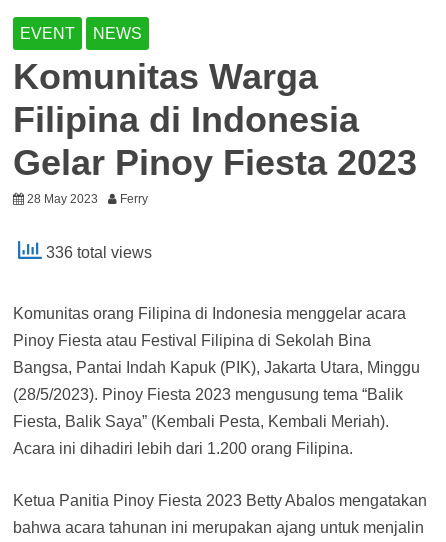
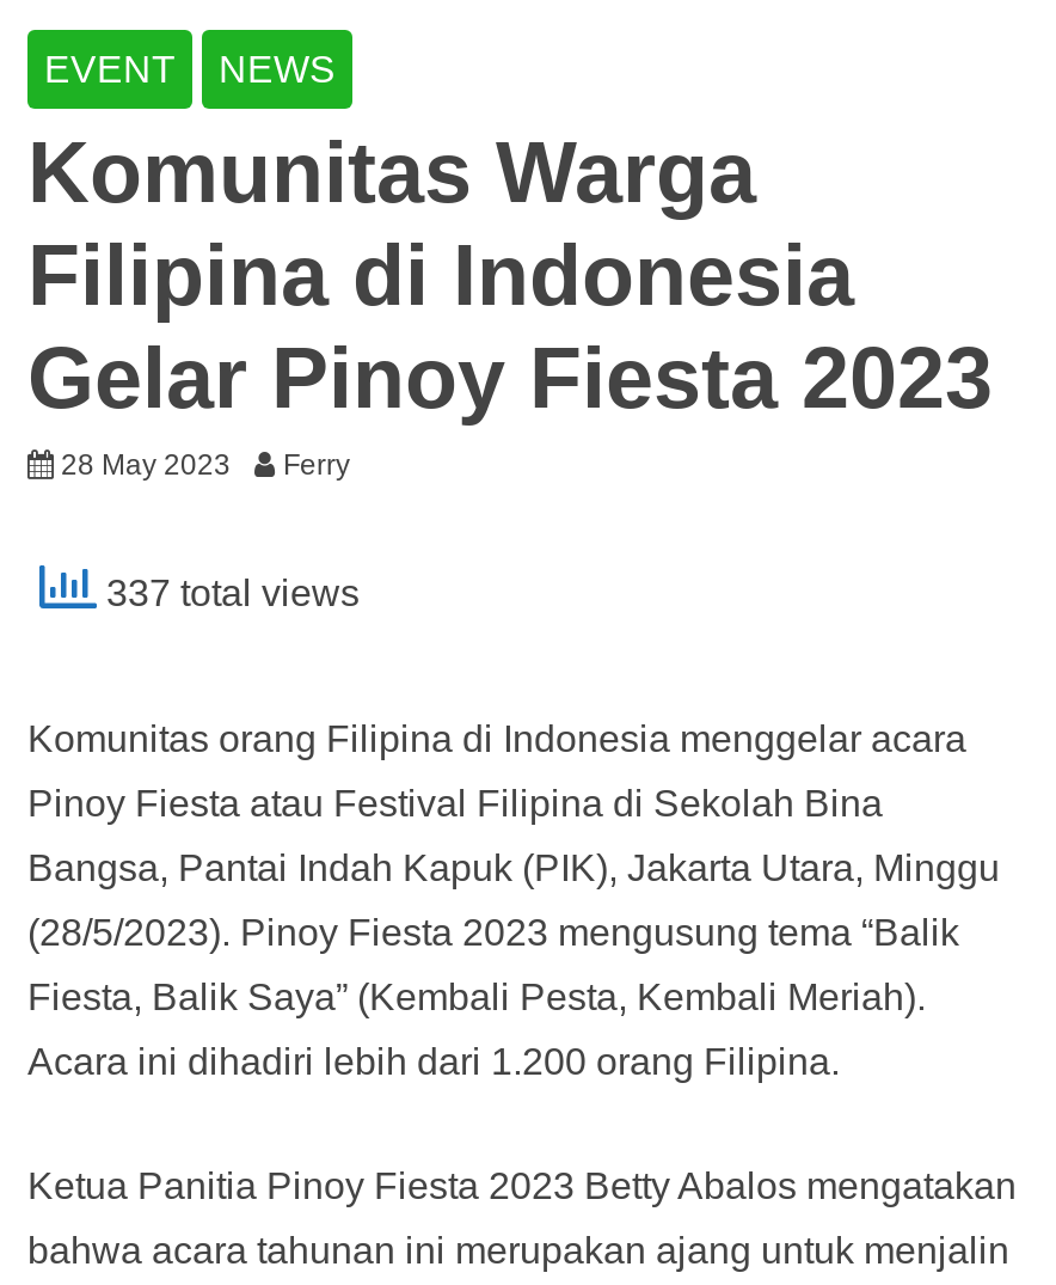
[42,244,152,261] 336 total views -> [97,573,360,613] 337 total views

